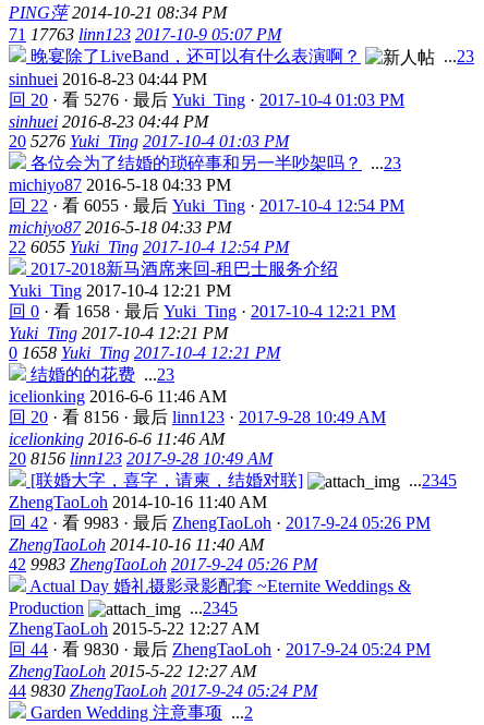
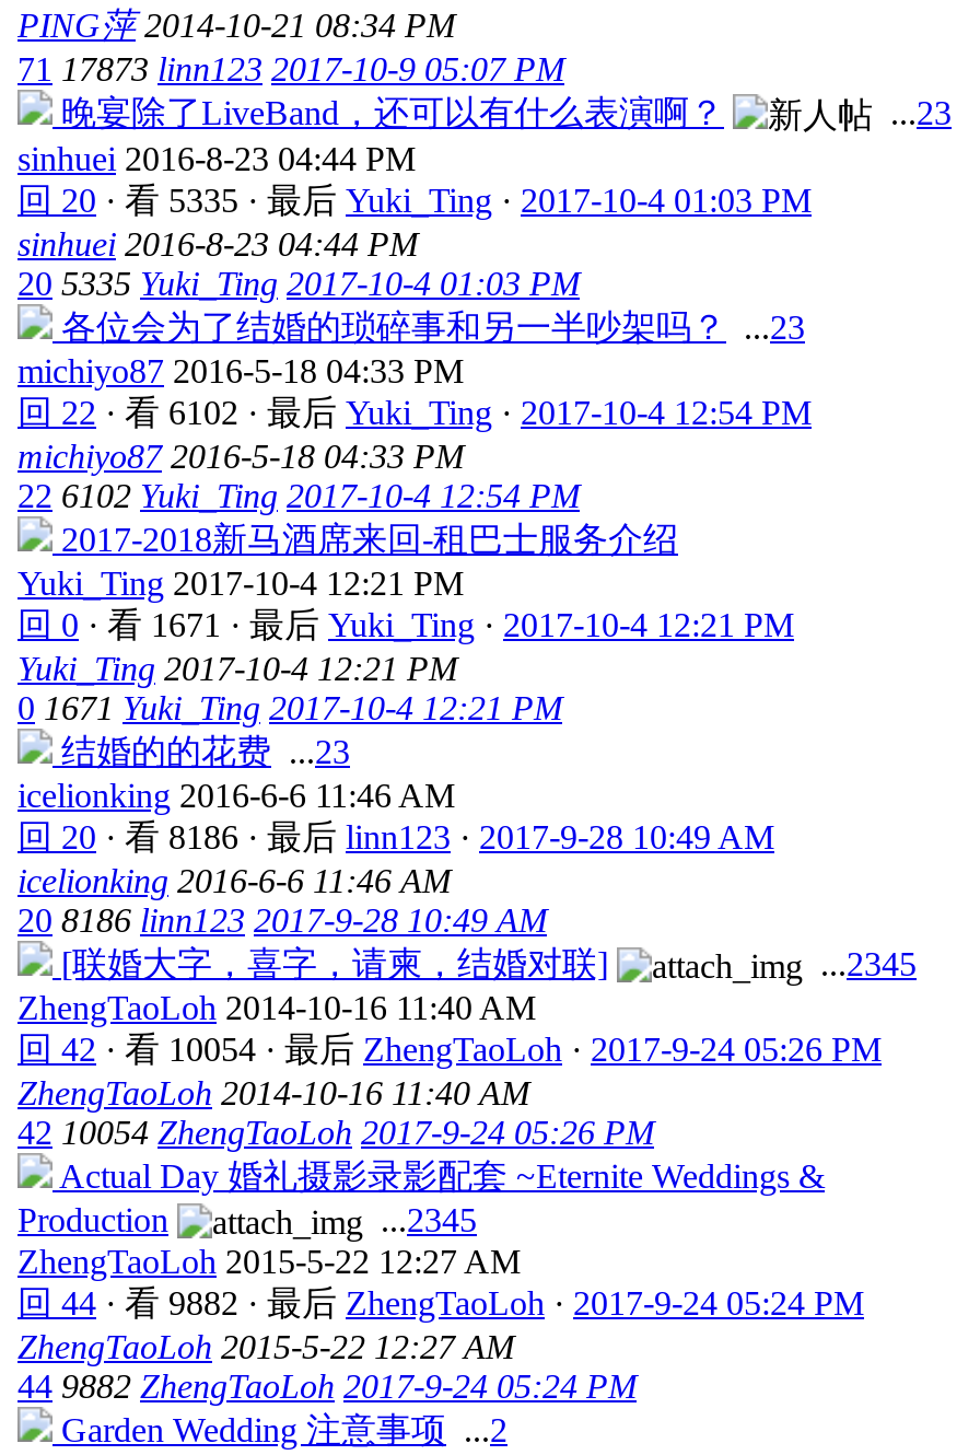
[9,25,281,43] 71 17763 linn123 2017-10-9 05:07 PM -> [17,50,564,87] 71 17873 linn123 2017-10-9 05:07 PM
[9,90,404,108] 回 20 · 看 5276 · 最后Yuki_Ting · 2017-10-4 01:03 PM -> [17,181,812,218] 回 20 · 看 5335 · 最后Yuki_Ting · 2017-10-4 01:03 PM
[9,131,289,150] 20 5276 Yuki_Ting 2017-10-4 01:03 PM -> [17,264,580,301] 20 5335 Yuki_Ting 2017-10-4 01:03 PM
[9,196,404,214] 回 22 · 看 6055 · 最后Yuki_Ting · 2017-10-4 12:54 PM -> [17,393,812,430] 回 22 · 看 6102 · 最后Yuki_Ting · 2017-10-4 12:54 PM
[9,237,289,256] 22 6055 Yuki_Ting 2017-10-4 12:54 PM -> [17,476,580,513] 22 6102 Yuki_Ting 2017-10-4 12:54 PM
[9,301,396,320] 回 0 · 看 1658 · 最后Yuki_Ting · 2017-10-4 12:21 PM -> [17,605,794,642] 回 0 · 看 1671 · 最后Yuki_Ting · 2017-10-4 12:21 PM
[9,343,280,361] 0 1658 Yuki_Ting 2017-10-4 12:21 PM -> [17,688,562,725] 0 1671 Yuki_Ting 2017-10-4 12:21 PM
[9,407,386,426] 回 20 · 看 8156 · 最后linn123 · 2017-9-28 10:49 AM -> [17,817,774,854] 回 20 · 看 8186 · 最后linn123 · 2017-9-28 10:49 AM
[9,449,273,467] 20 8156 linn123 2017-9-28 10:49 AM -> [17,900,547,938] 20 8186 linn123 2017-9-28 10:49 AM
[9,513,431,531] 回 42 · 看 9983 · 最后ZhengTaoLoh · 2017-9-24 05:26 PM -> [17,1029,882,1067] 回 42 · 看 10054 · 最后ZhengTaoLoh · 2017-9-24 05:26 PM
[9,554,317,573] 42 9983 ZhengTaoLoh 2017-9-24 05:26 PM -> [17,1113,654,1150] 42 10054 ZhengTaoLoh 2017-9-24 05:26 PM
[9,640,431,658] 回 44 · 看 9830 · 最后ZhengTaoLoh · 2017-9-24 05:24 PM -> [17,1284,864,1321] 回 44 · 看 9882 · 最后ZhengTaoLoh · 2017-9-24 05:24 PM
[9,681,317,700] 44 9830 ZhengTaoLoh 2017-9-24 05:24 PM -> [17,1367,637,1404] 44 9882 ZhengTaoLoh 2017-9-24 05:24 PM

